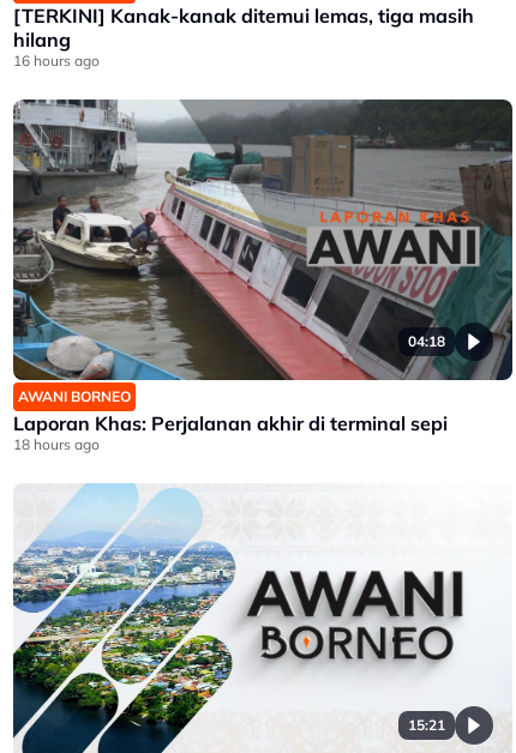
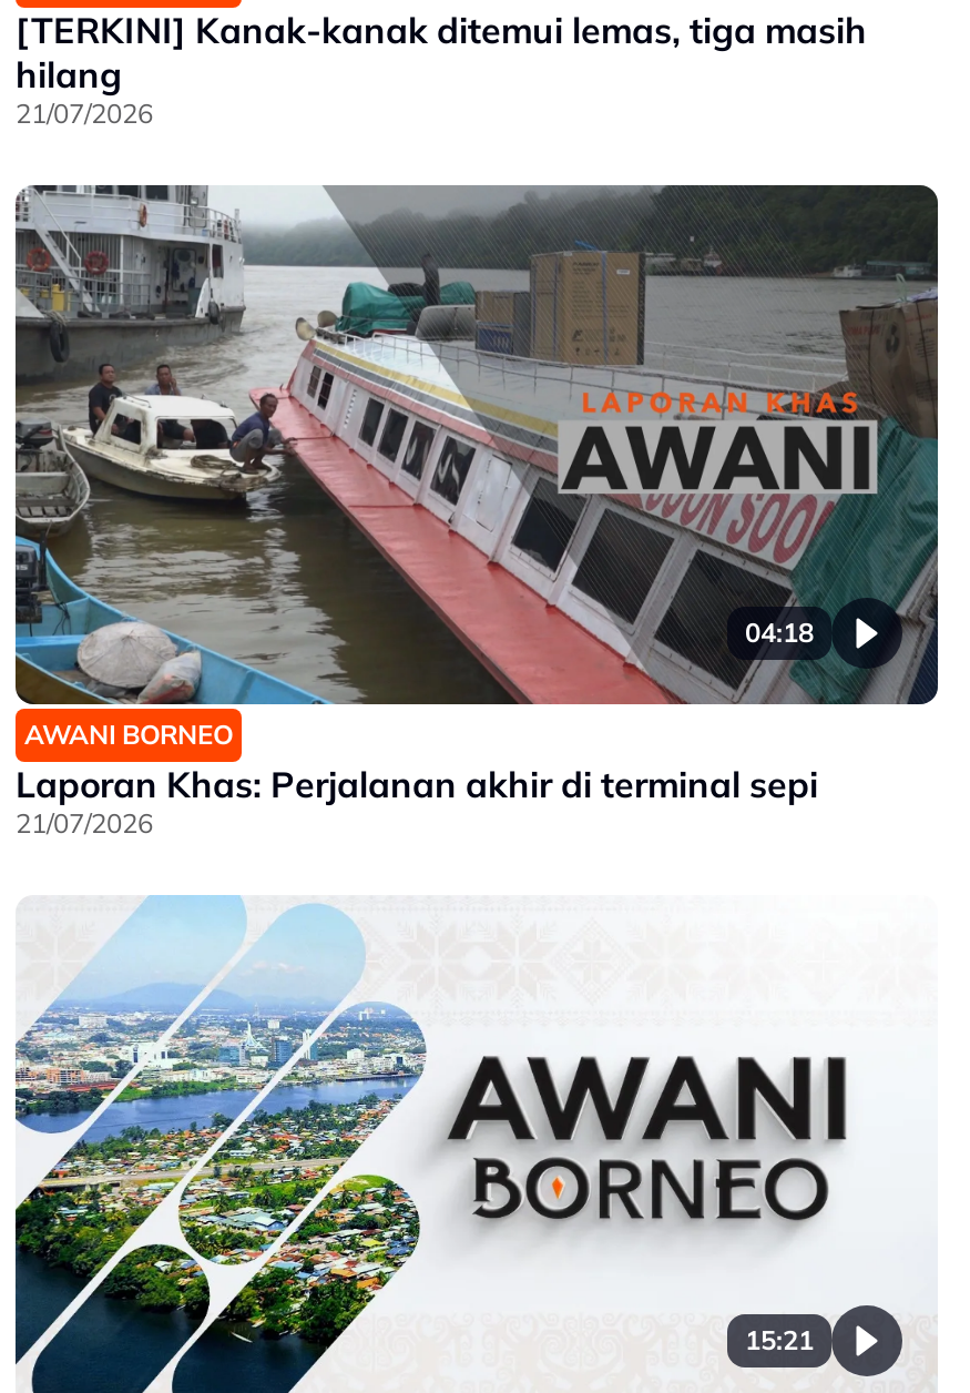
[13,52,100,70] 16 hours ago -> [16,96,153,129] 21/07/2026
[13,435,100,453] 18 hours ago -> [16,805,153,839] 21/07/2026

